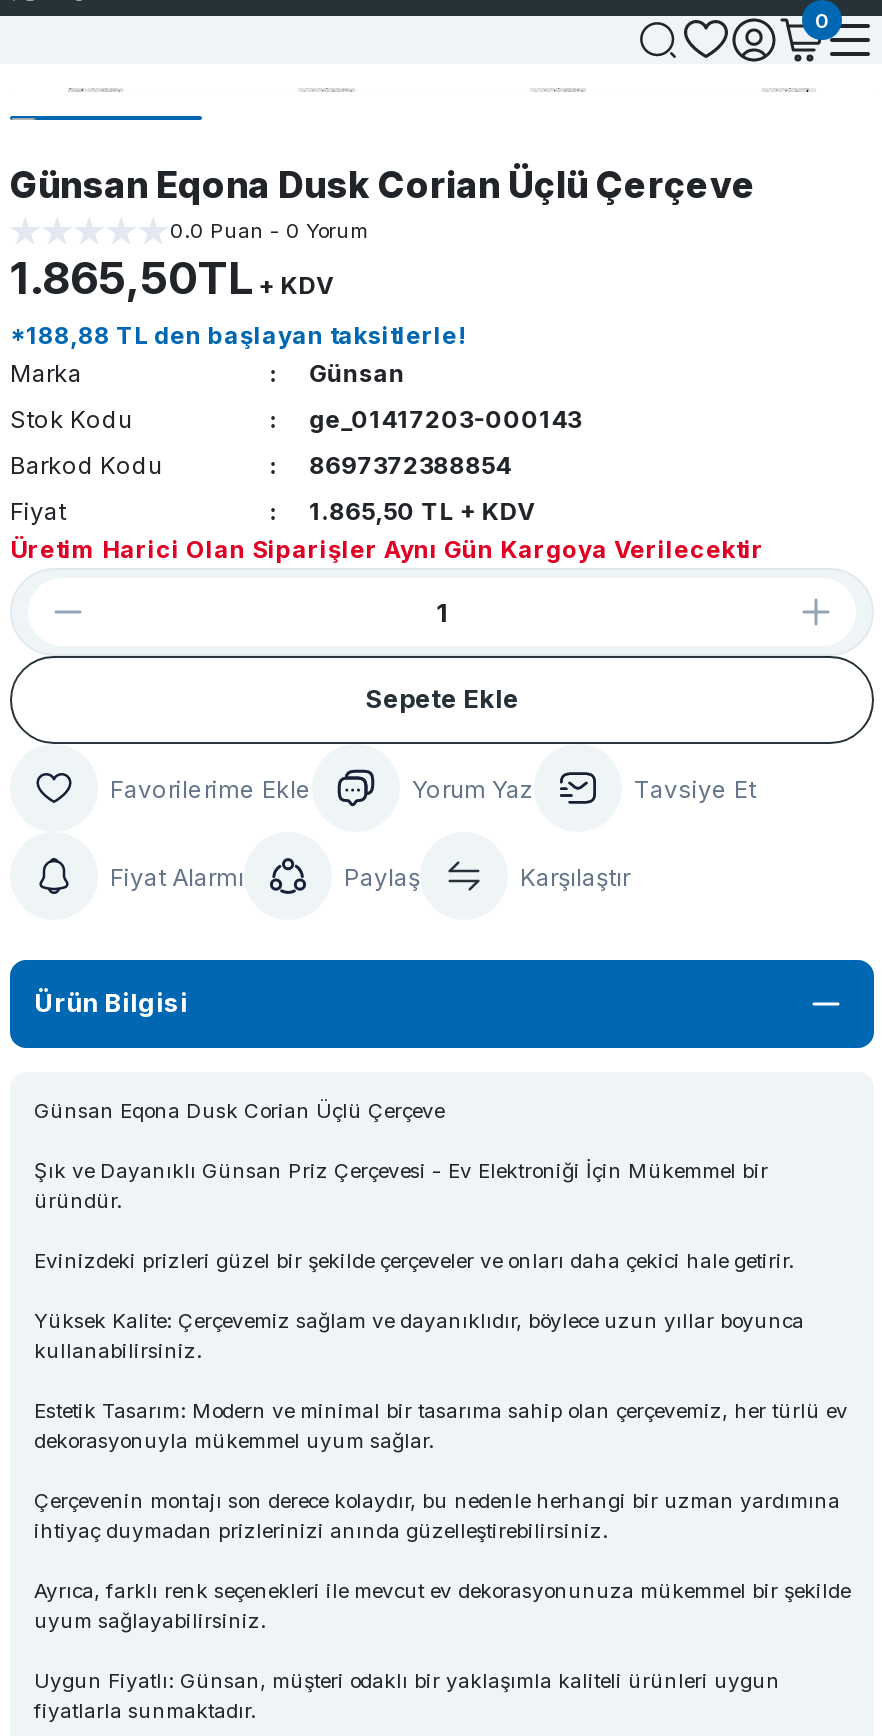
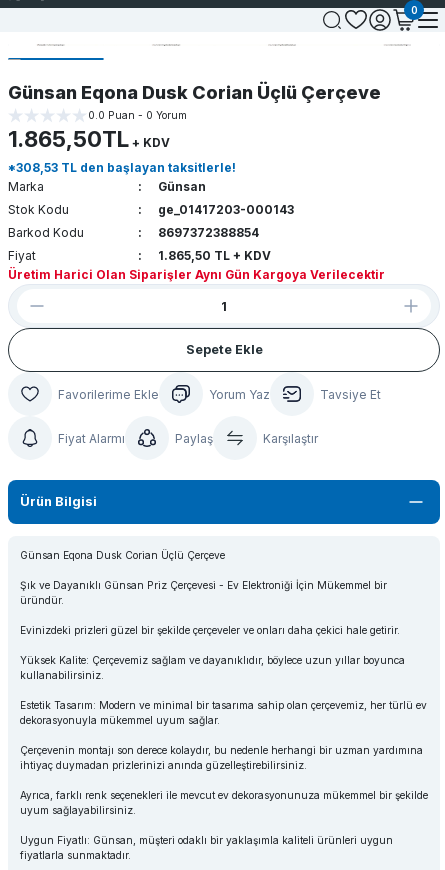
[10,320,466,350] *188,88 TL den başlayan taksitlerle! -> [8,160,236,175] *308,53 TL den başlayan taksitlerle!

